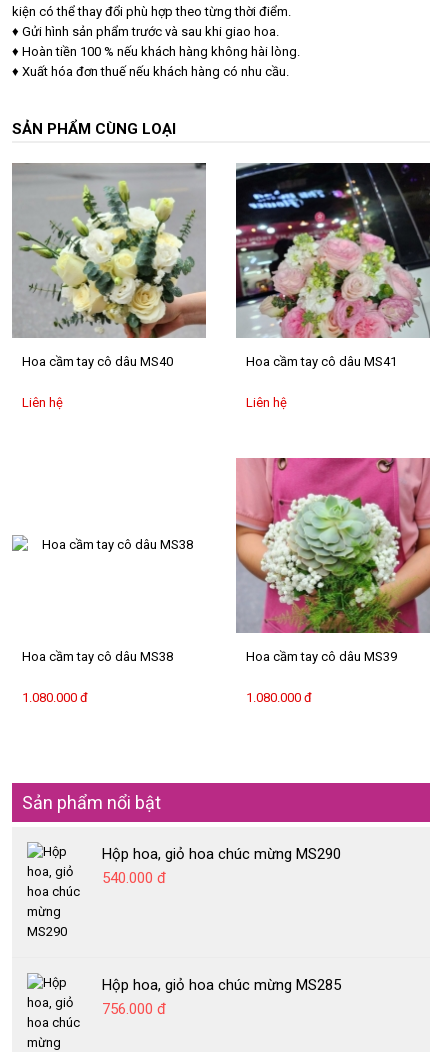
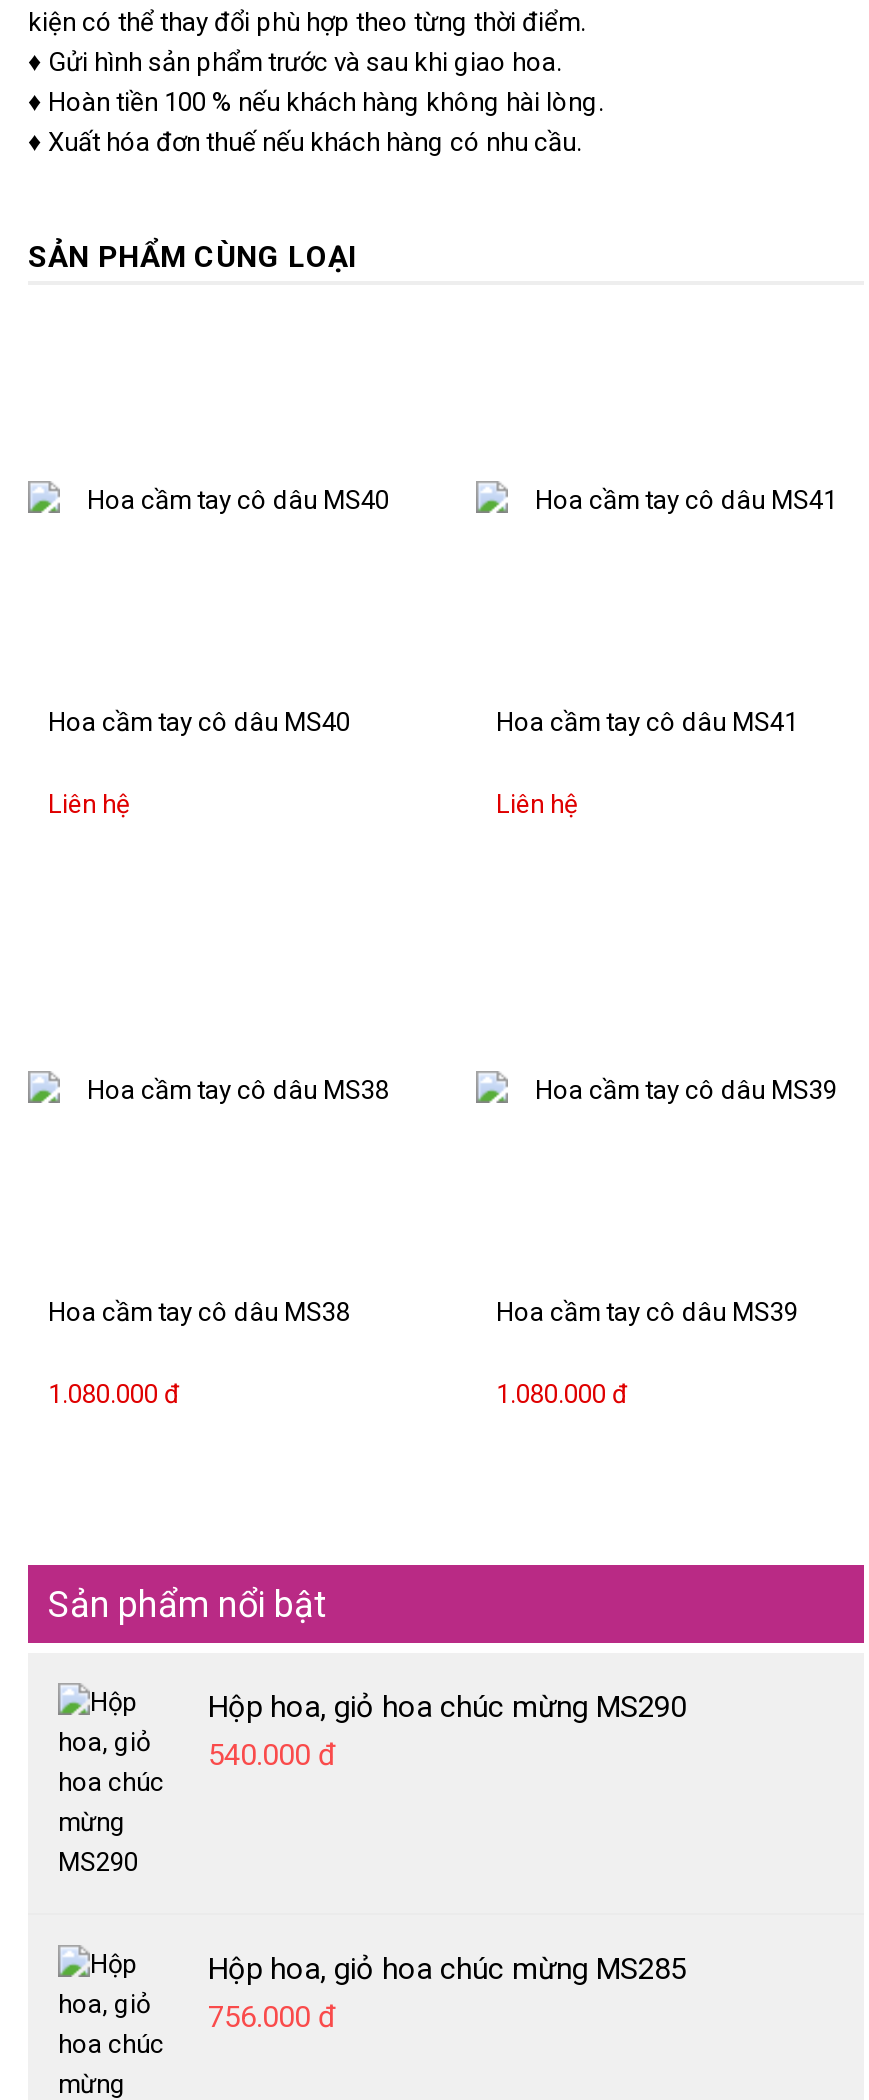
[11,162,207,339] [image] -> none
[235,162,431,339] [image] -> none
[235,457,431,634] [image] -> none

